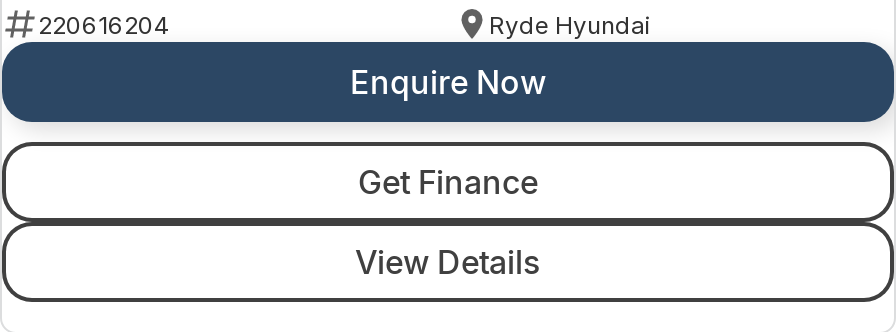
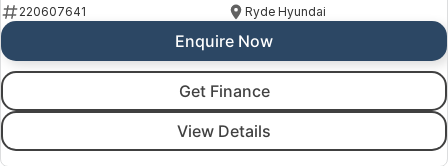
[38,9,170,39] 220616204 -> [19,4,86,19] 220607641

